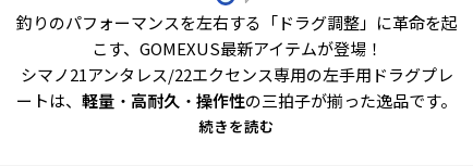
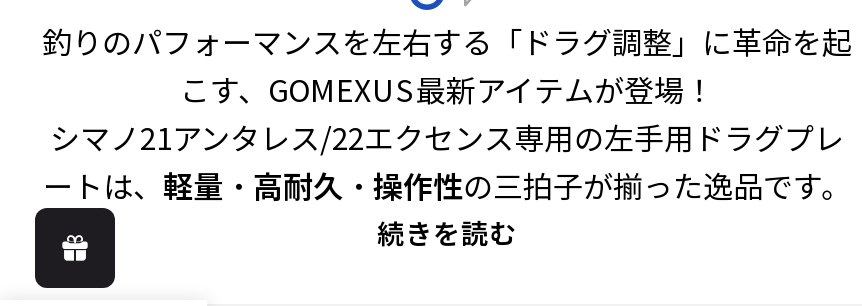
none -> [33,210,117,290] [image]

